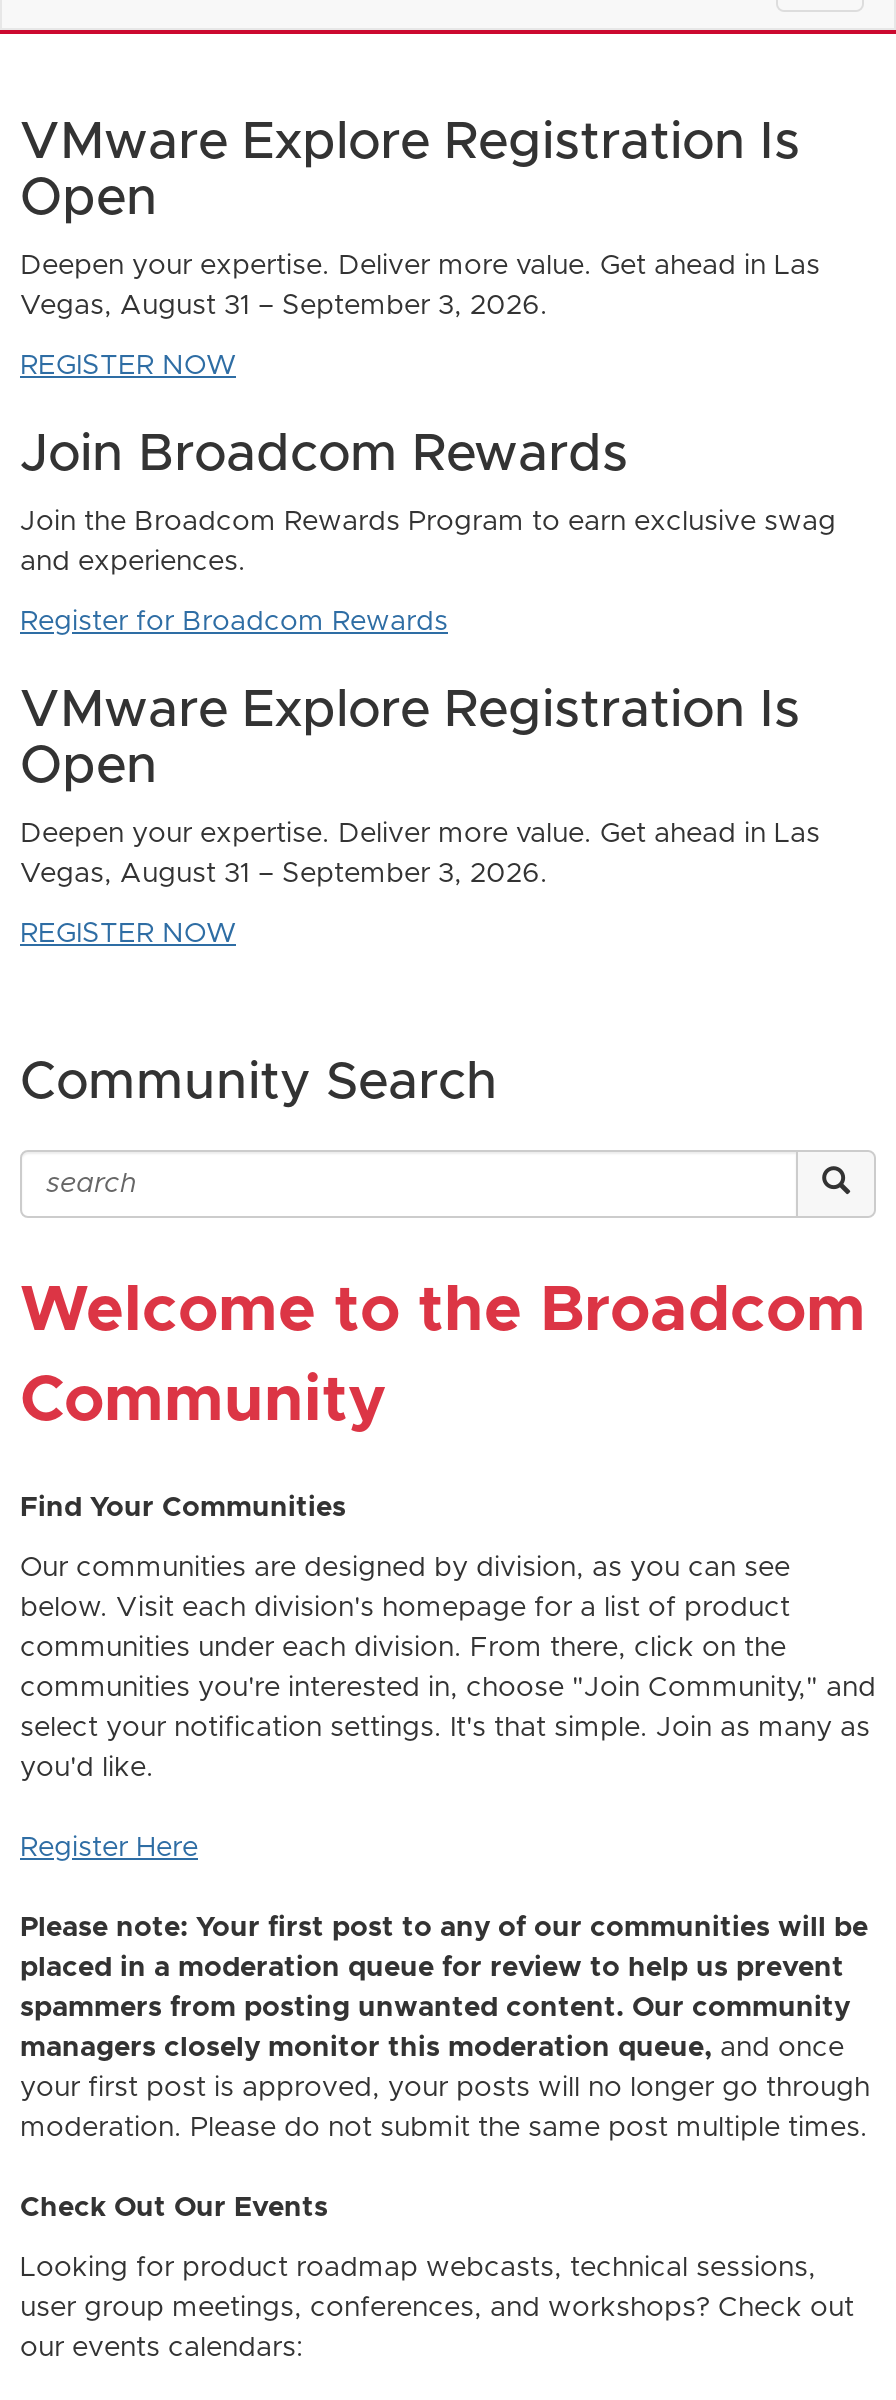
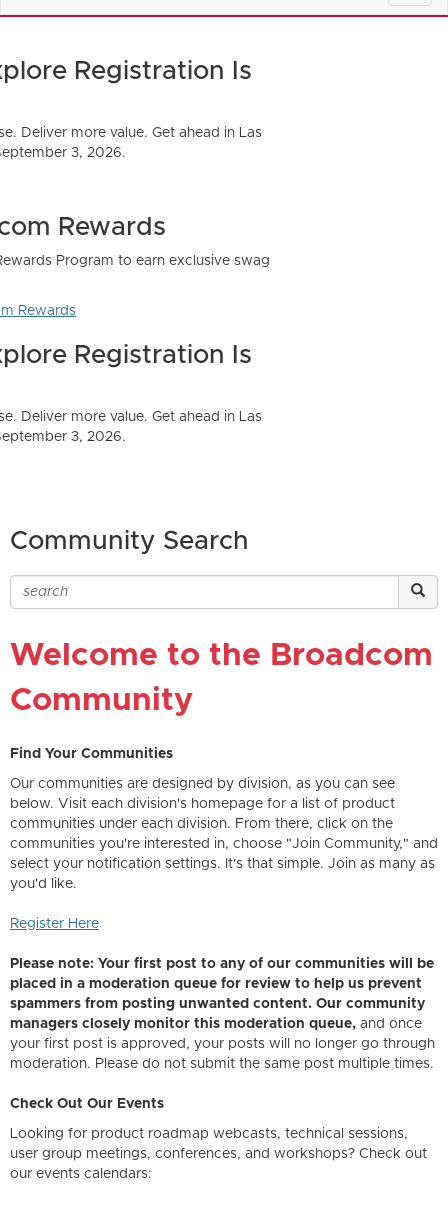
[20,116,836,948] VMware Explore Registration Is | Open | Deepen your expertise. Deliver more value. Get ahead in Las | Vegas, August 31 – September 3, 2026. | REGISTER NOW | Join Broadcom Rewards | Join the Broadcom Rewards Program to earn exclusive swag | and experiences. | Register for Broadcom Rewards | VMware Explore Registration Is | Open | Deepen your expertise. Deliver more value. Get ahead in Las | Vegas, August 31 – September 3, 2026. | REGISTER NOW -> none

